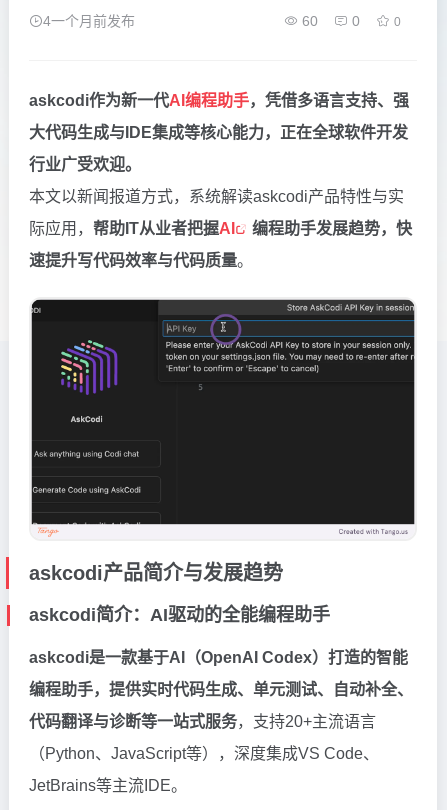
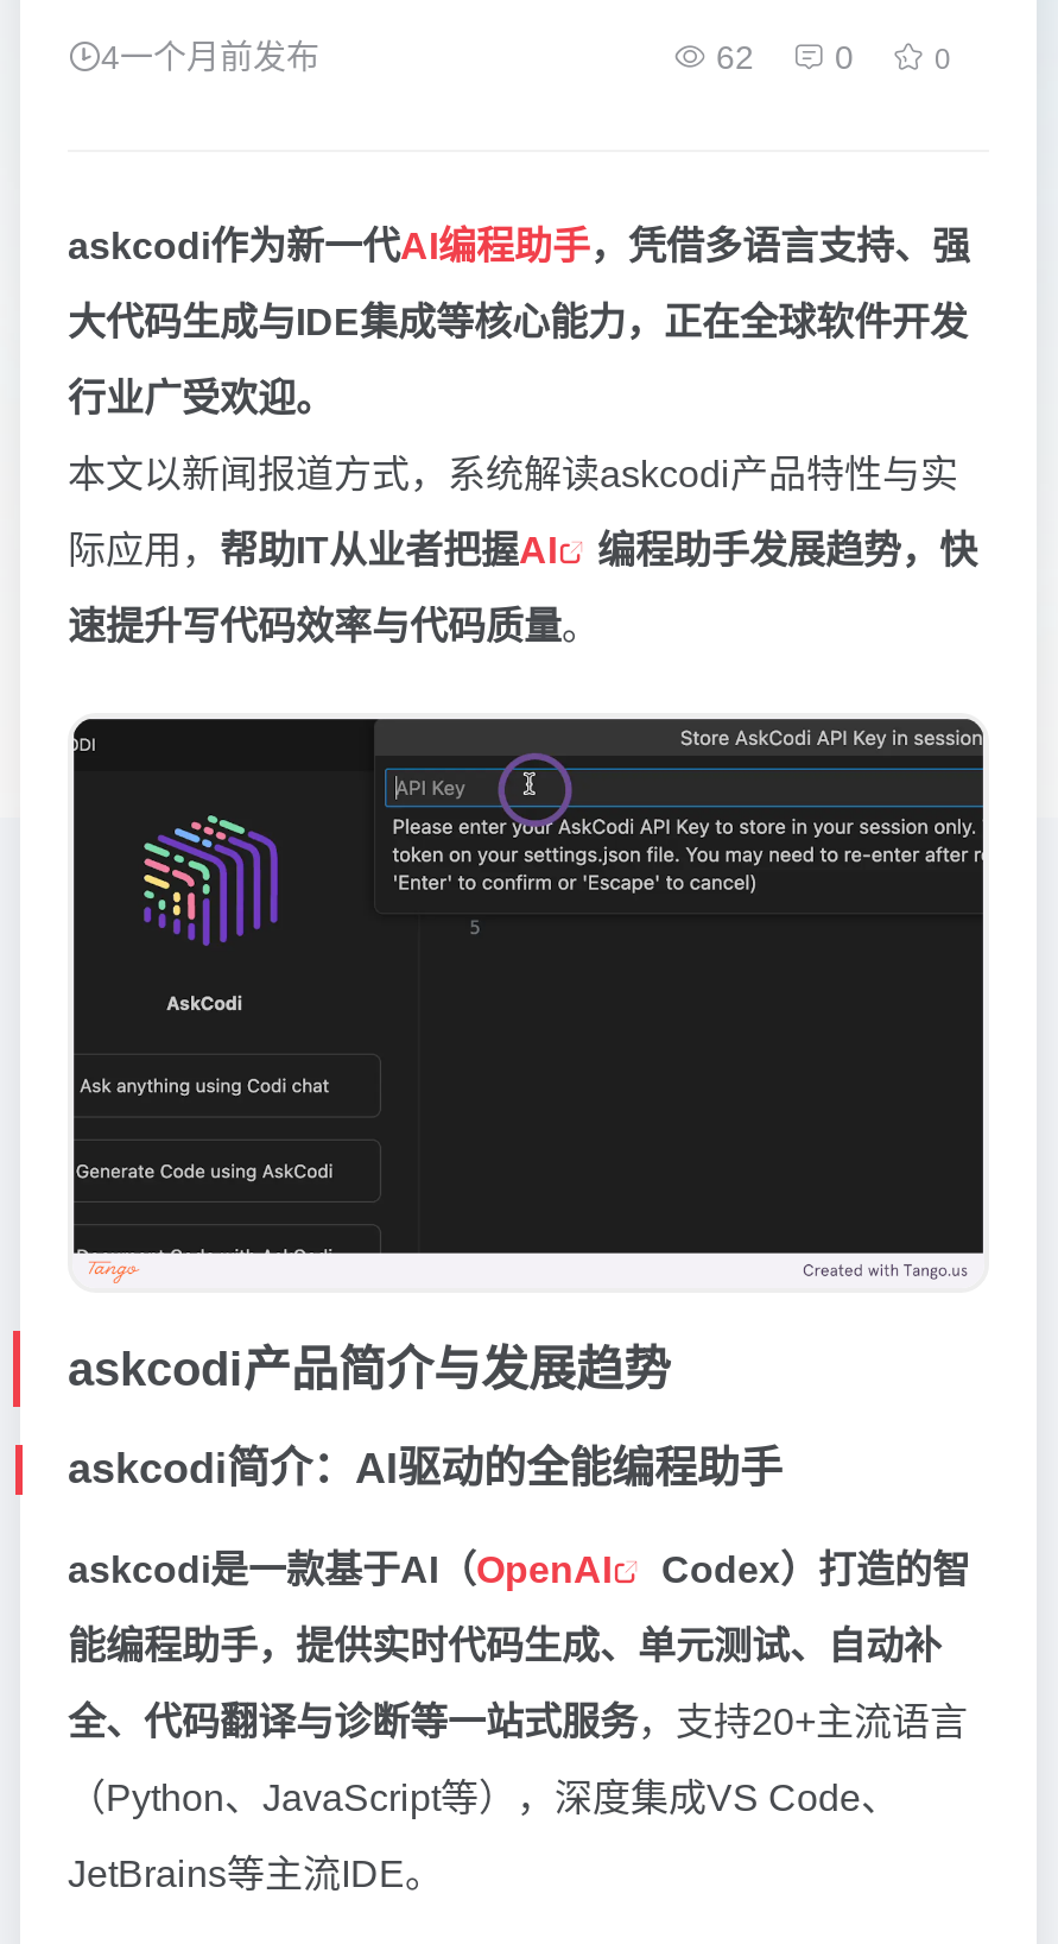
[298,13,360,29] 60 0 -> [707,38,854,76] 62 0

